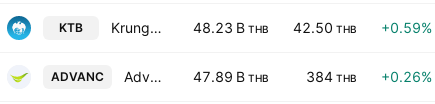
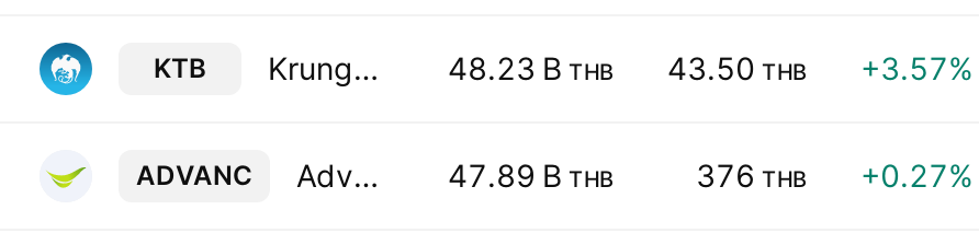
[293,19,357,36] 42.50 THB -> [667,49,808,86] 43.50 THB
[381,19,432,36] +0.59% -> [860,49,972,86] +3.57%
[306,68,357,85] 384 THB -> [696,156,808,194] 376 THB
[381,68,432,85] +0.26% -> [860,156,972,194] +0.27%

